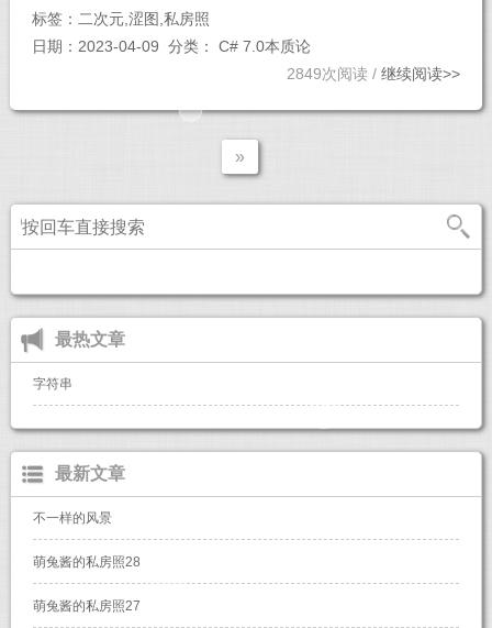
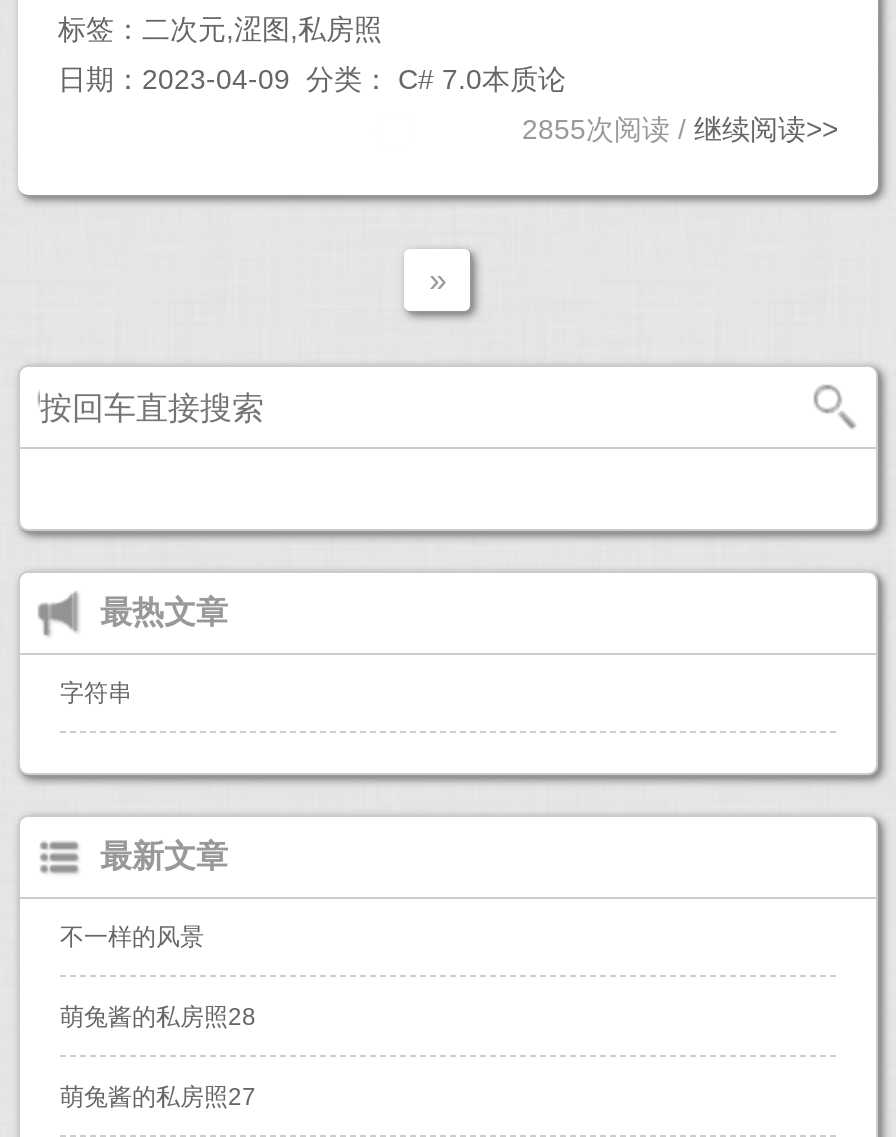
[287,65,460,82] 2849次阅读 / 继续阅读>> -> [522,113,838,145] 2855次阅读 / 继续阅读>>

